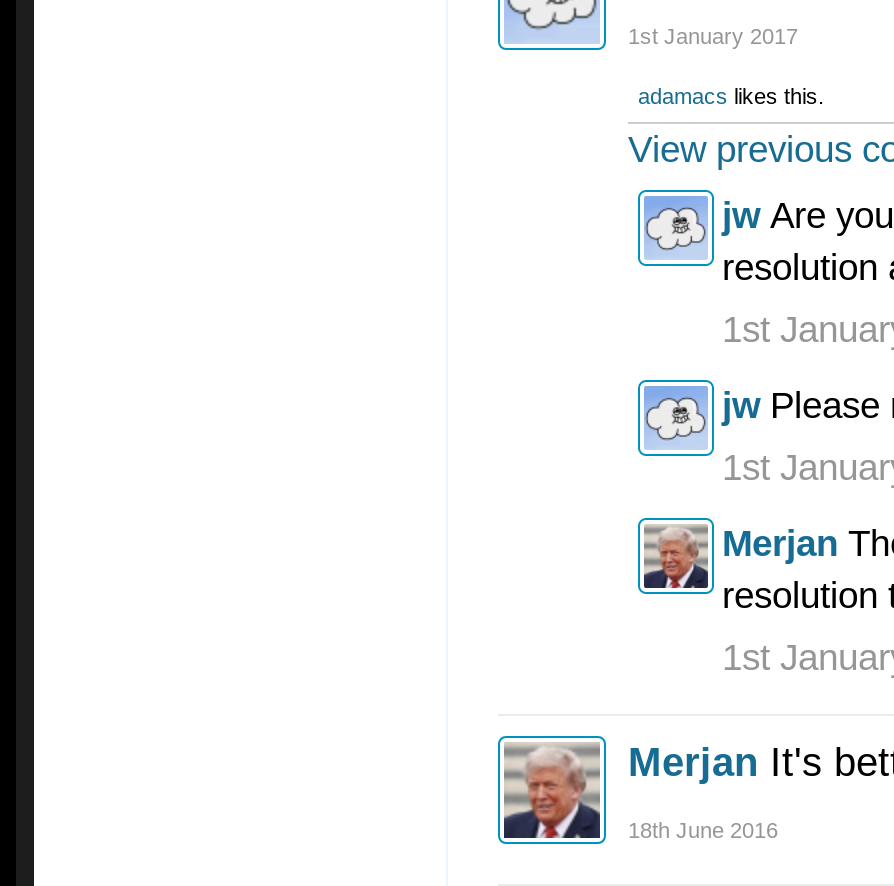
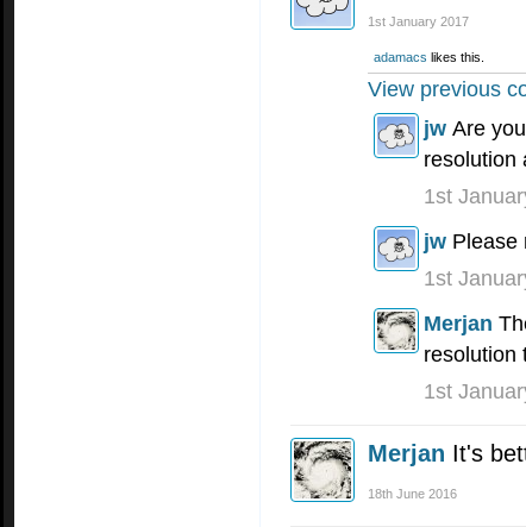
[642,522,710,590] [image] -> [376,310,415,351] [image]
[502,740,602,840] [image] -> [293,440,352,500] [image]

